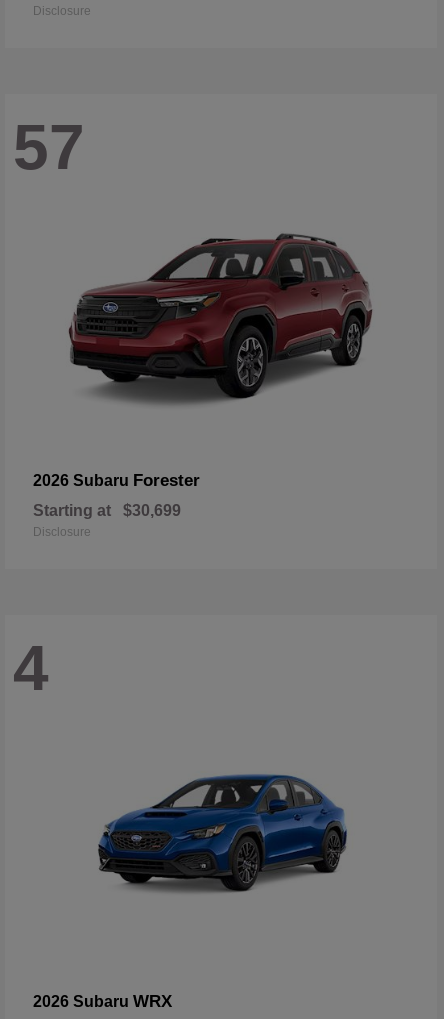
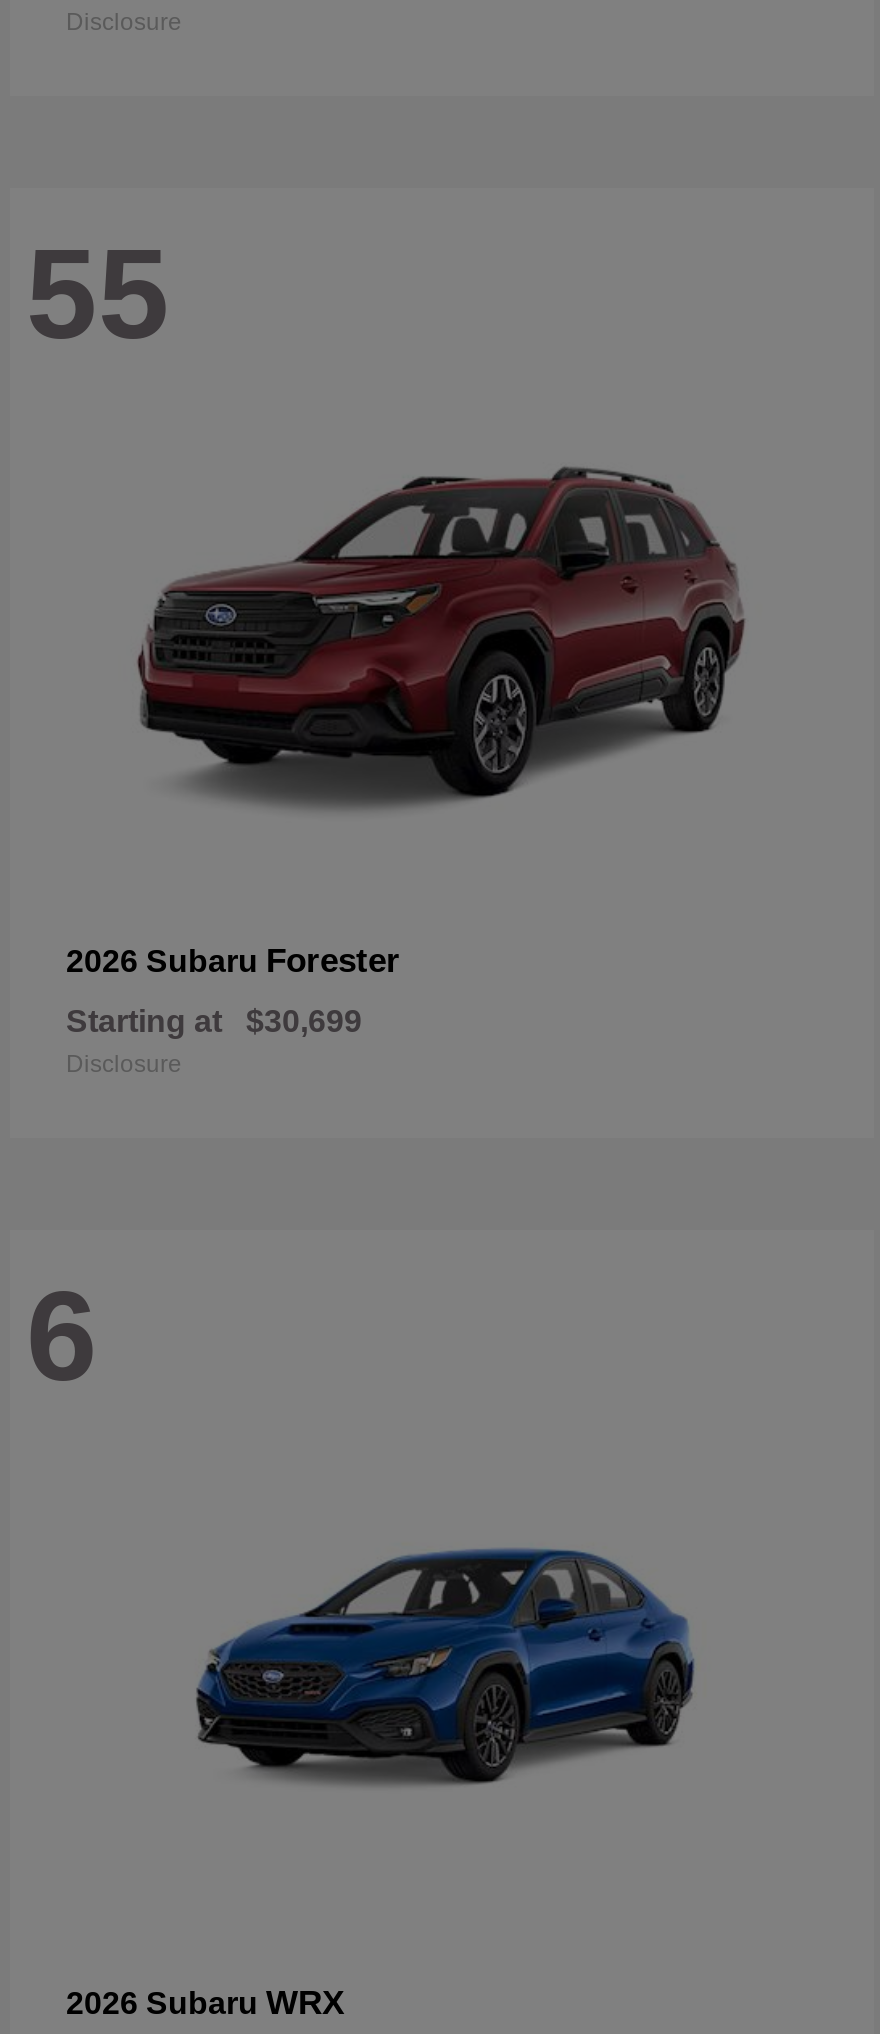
[13,111,85,183] 57 -> [26,222,170,366] 55
[13,632,49,704] 4 -> [26,1263,98,1407] 6

